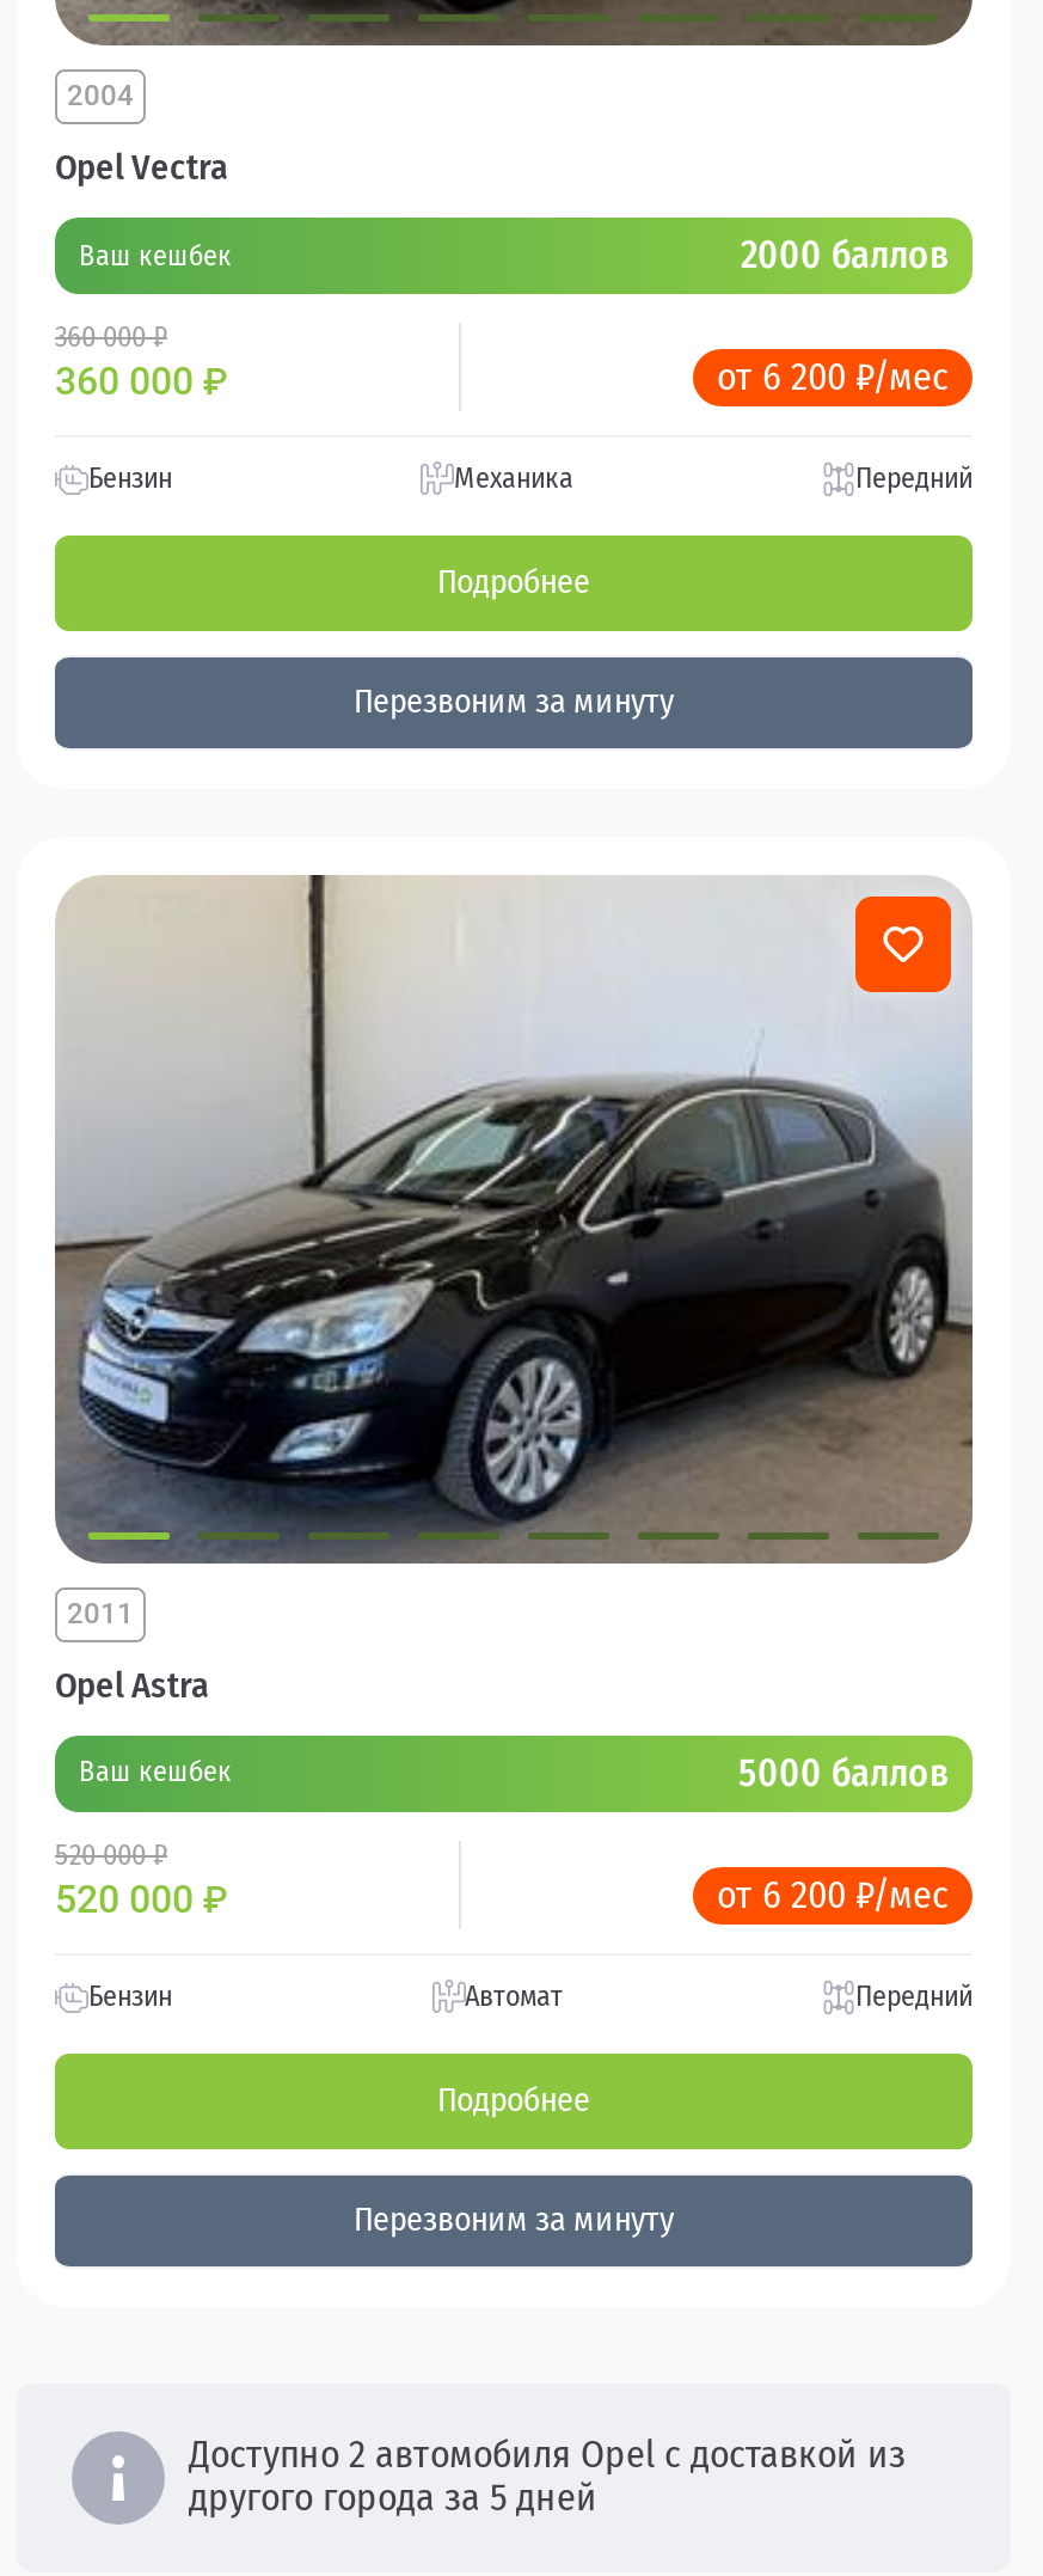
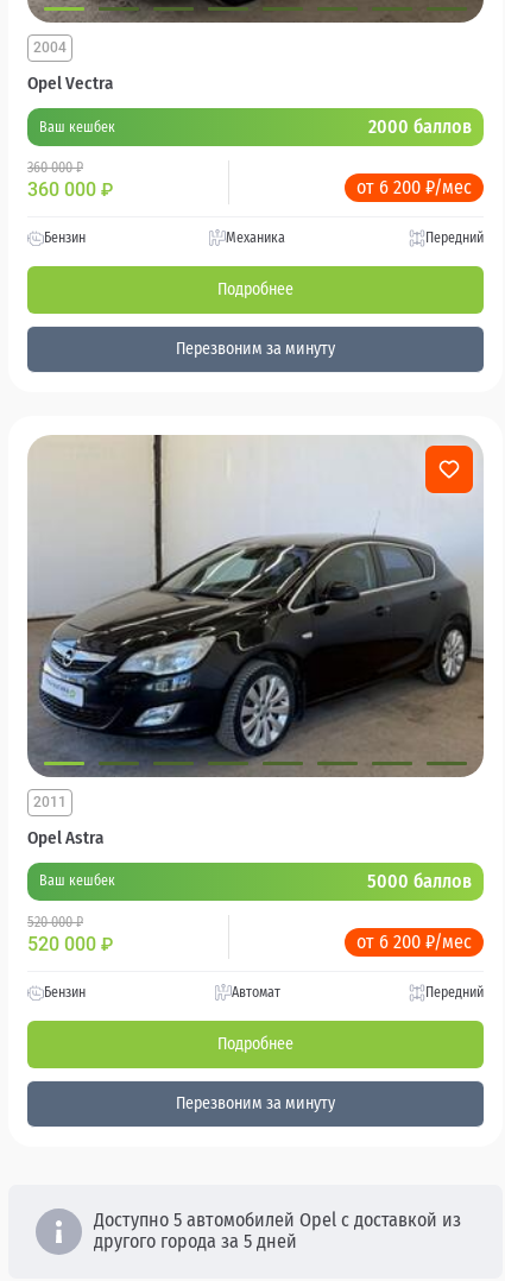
[189,2432,906,2478] Доступно 2 автомобиля Opel с доставкой из -> [94,1209,461,1231] Доступно 5 автомобилей Opel с доставкой из

